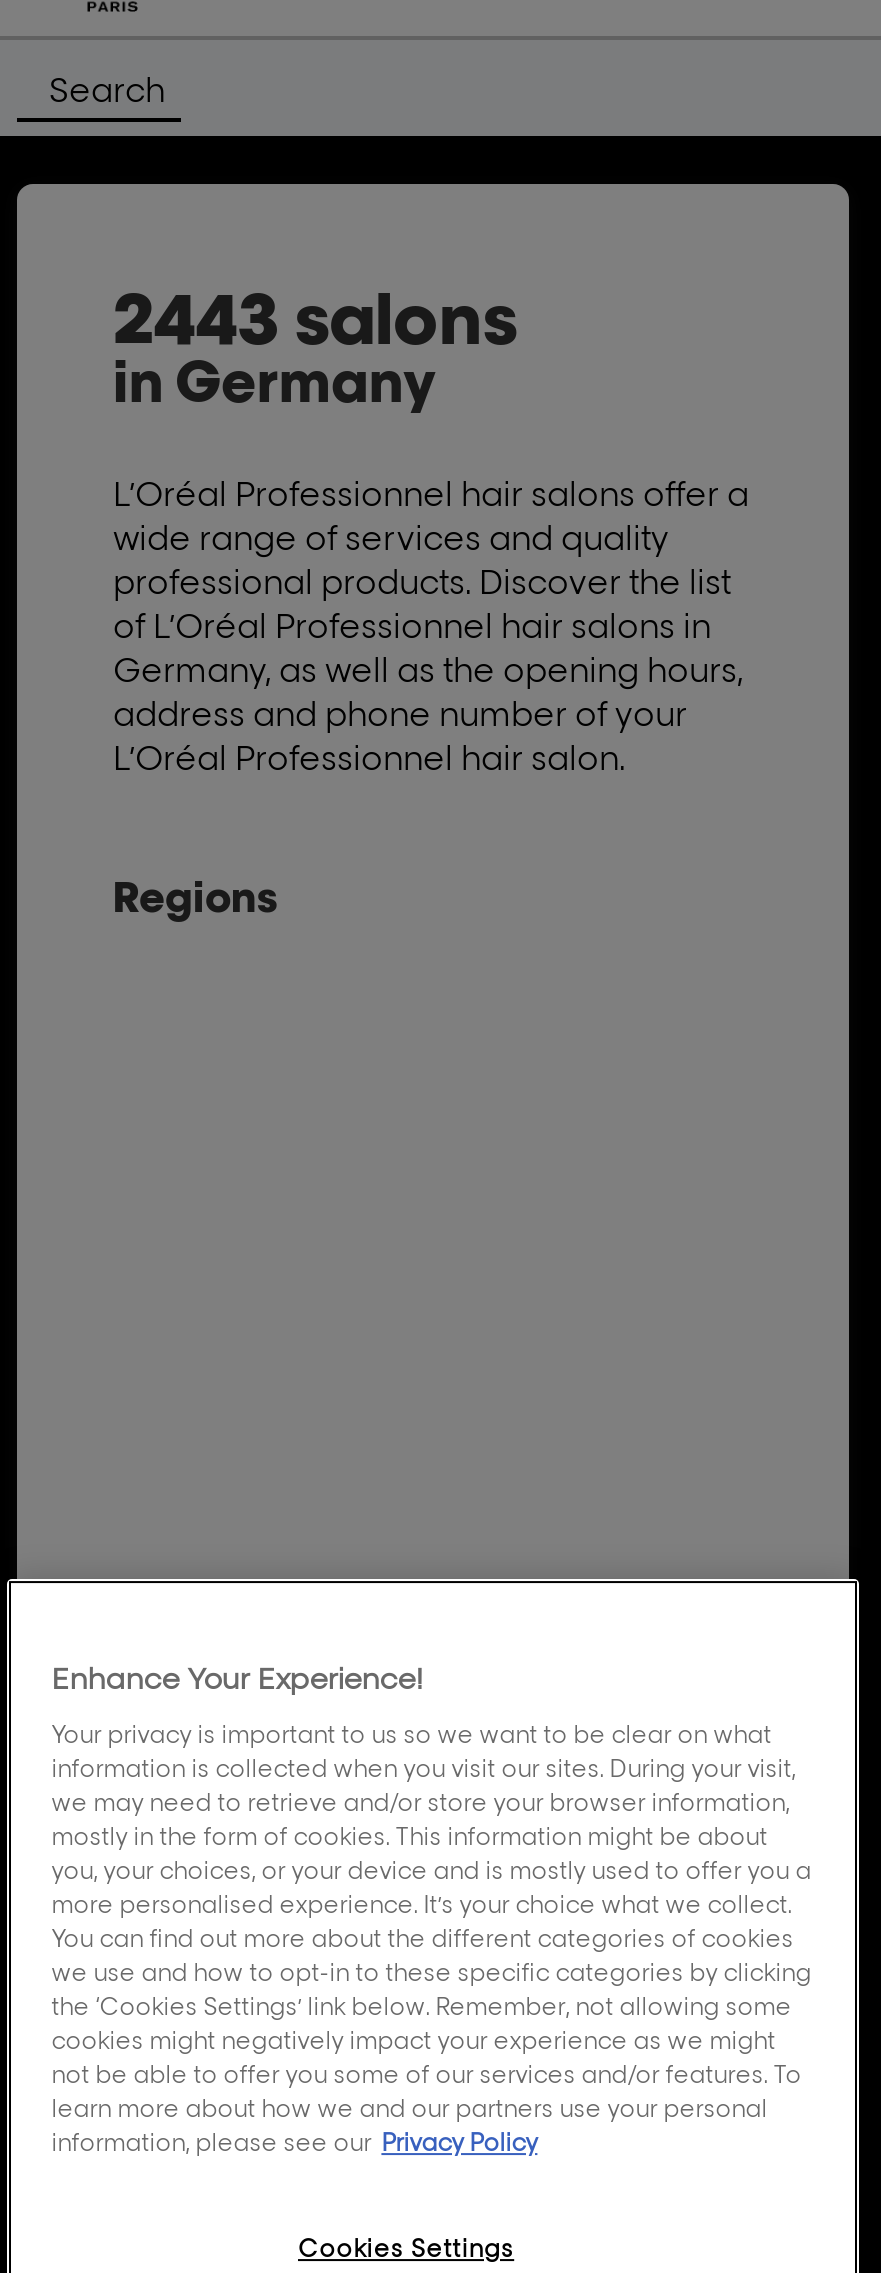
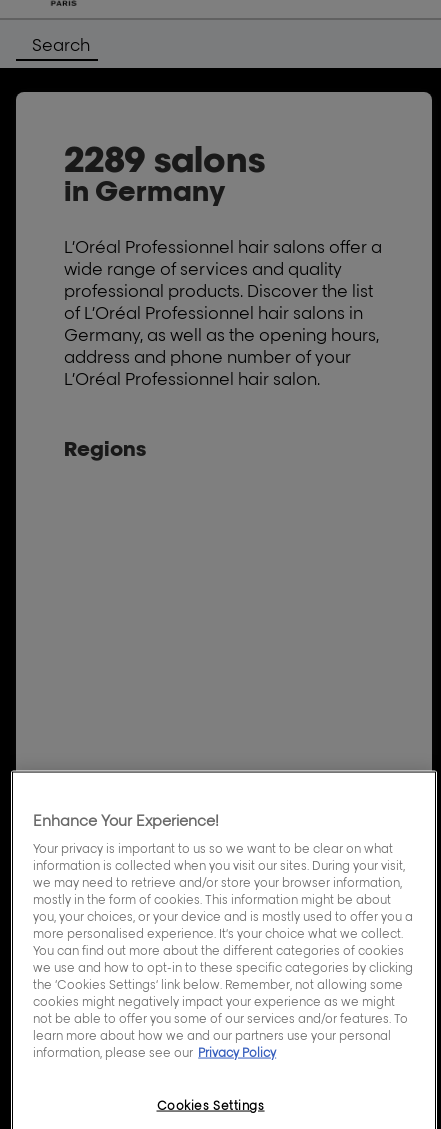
[113,274,517,360] 2443 salons -> [64,137,265,180] 2289 salons

